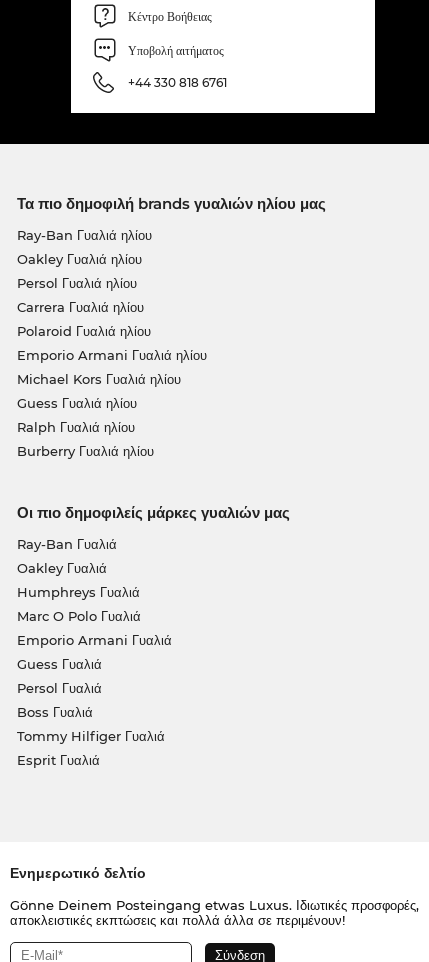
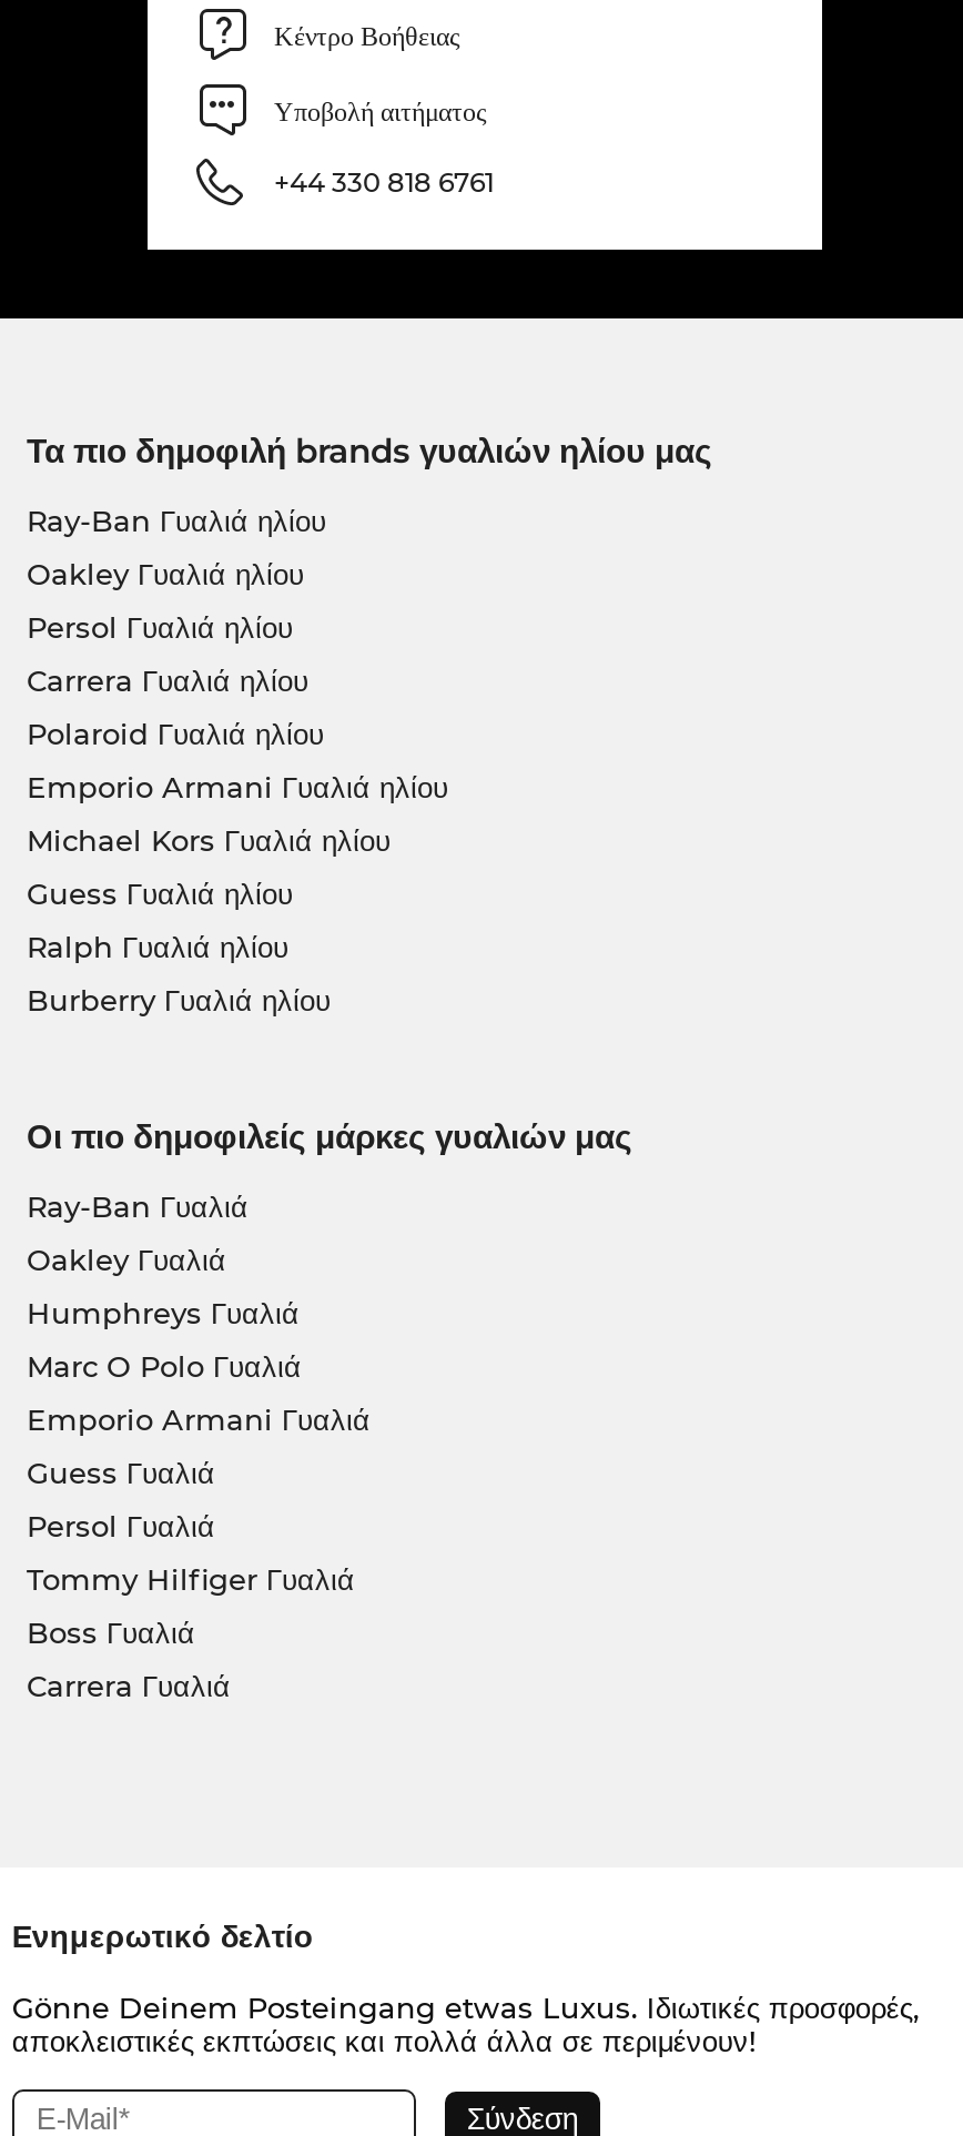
moved [16,704,92,720] -> [27,1615,195,1650]: Boss Γυαλιά
moved [16,728,164,744] -> [27,1561,355,1597]: Tommy Hilfiger Γυαλιά
[16,752,99,768] Esprit Γυαλιά -> [27,1668,231,1703] Carrera Γυαλιά

